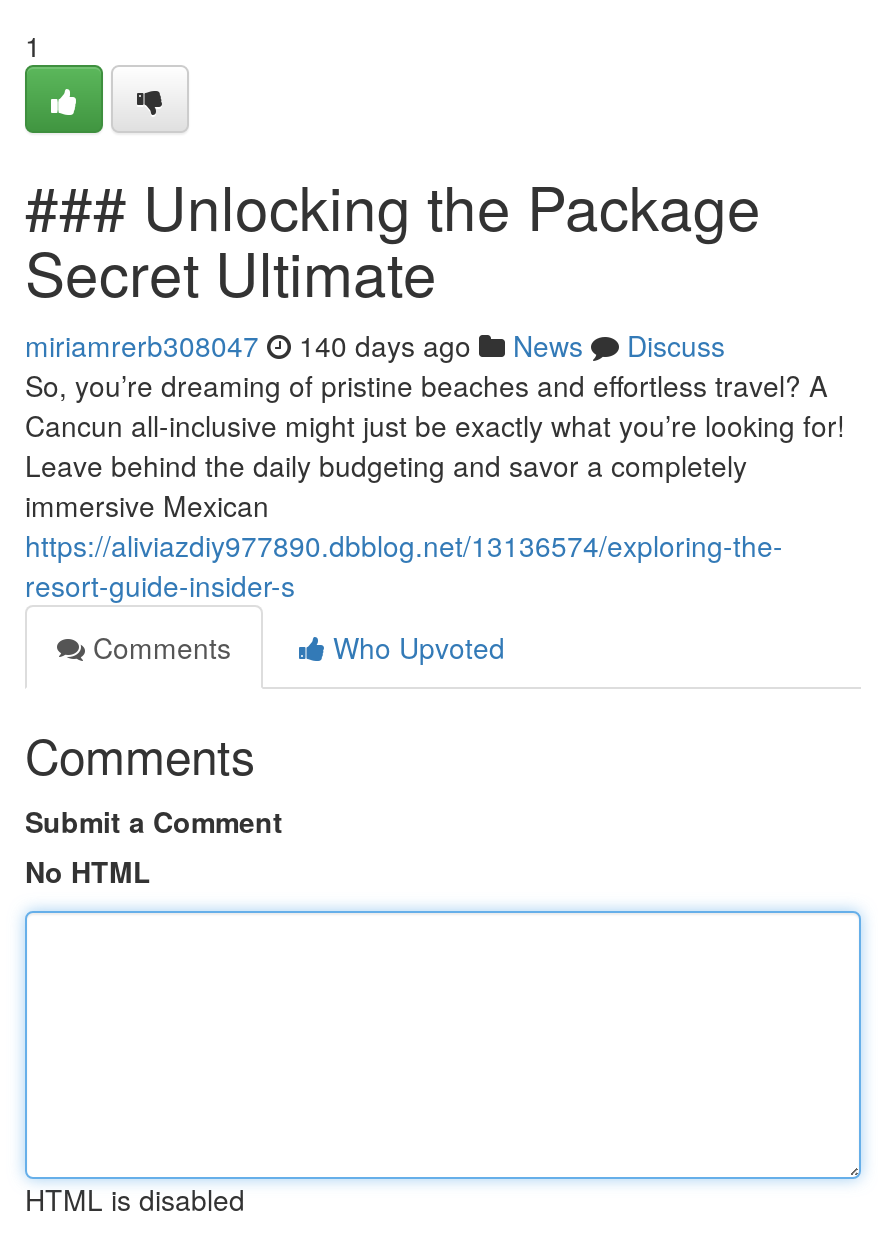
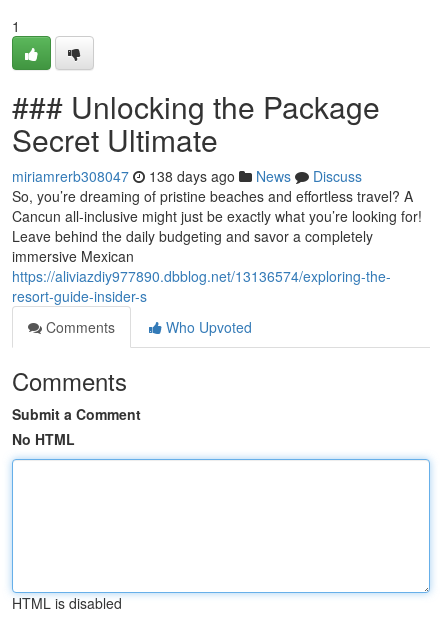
[25,325,725,365] miriamrerb308047 140 days ago News Discuss -> [12,166,362,186] miriamrerb308047 138 days ago News Discuss

